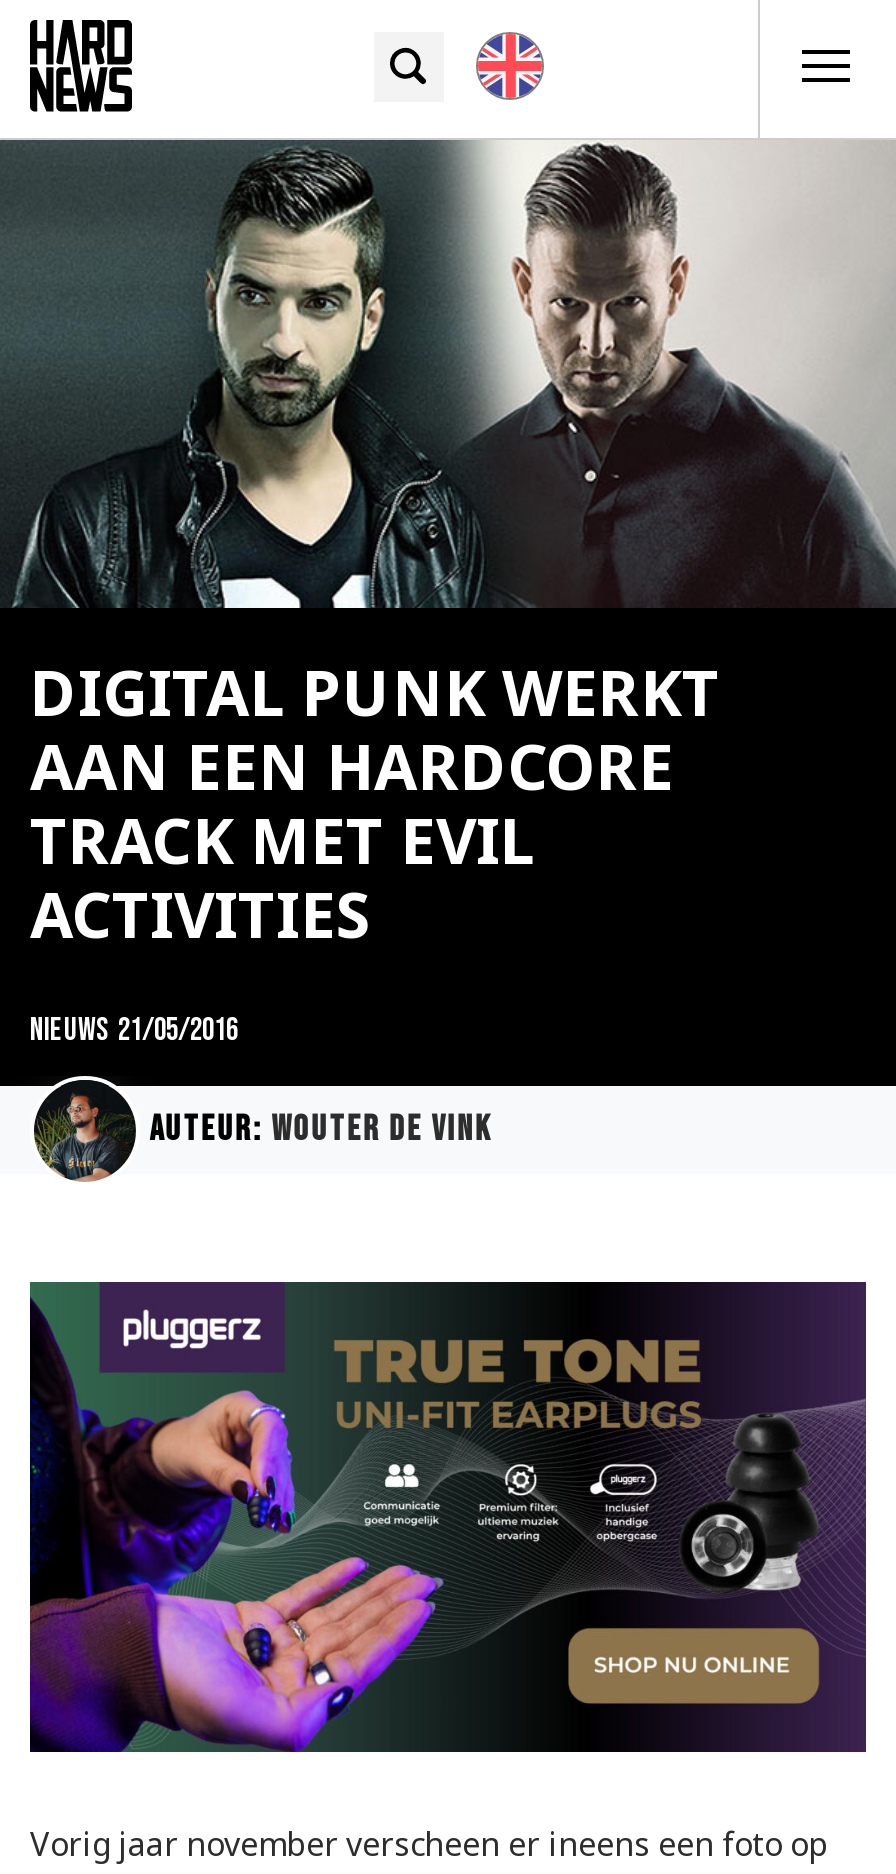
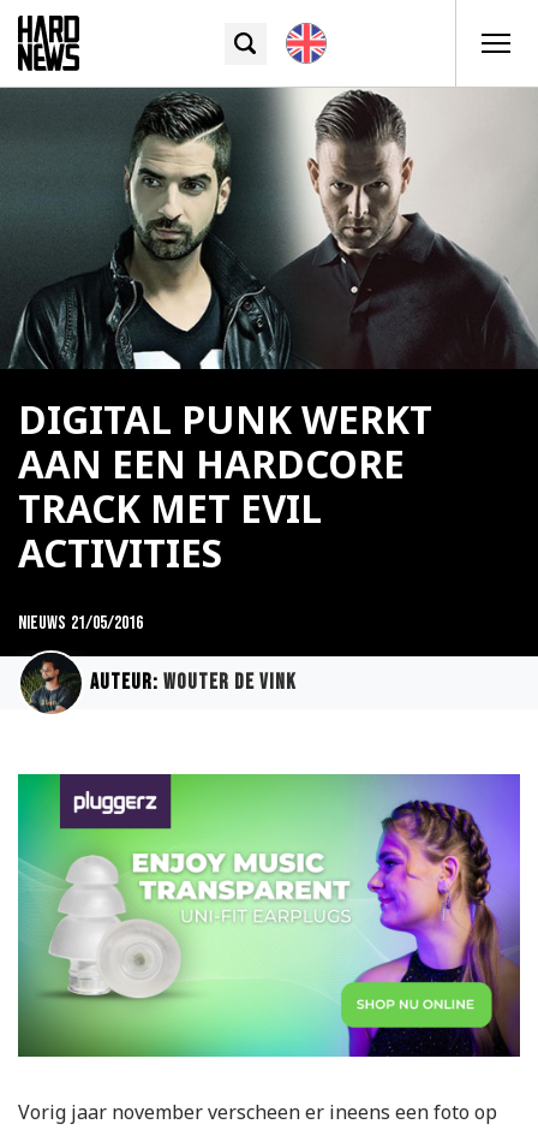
[28,1280,868,1754] [image] -> [17,773,521,1058] [image]

